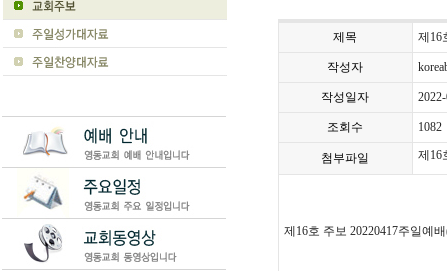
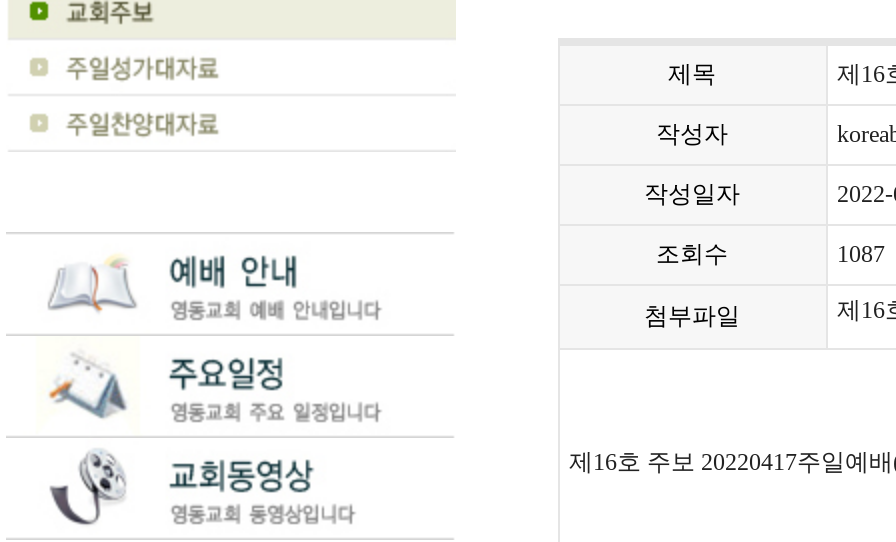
[417,120,441,134] 1082 -> [837,240,885,268] 1087

